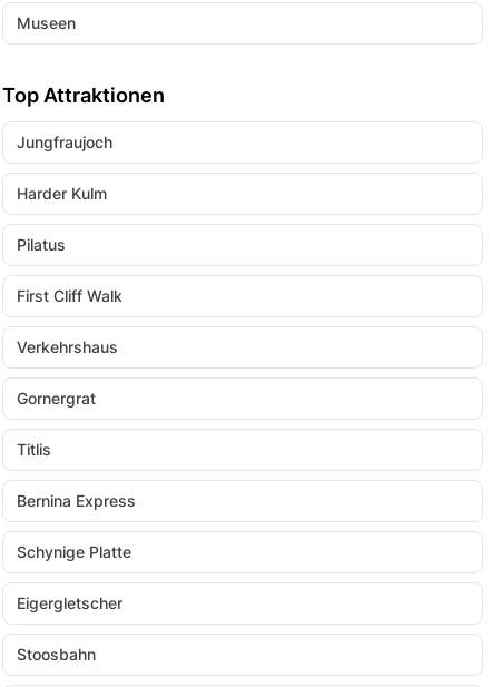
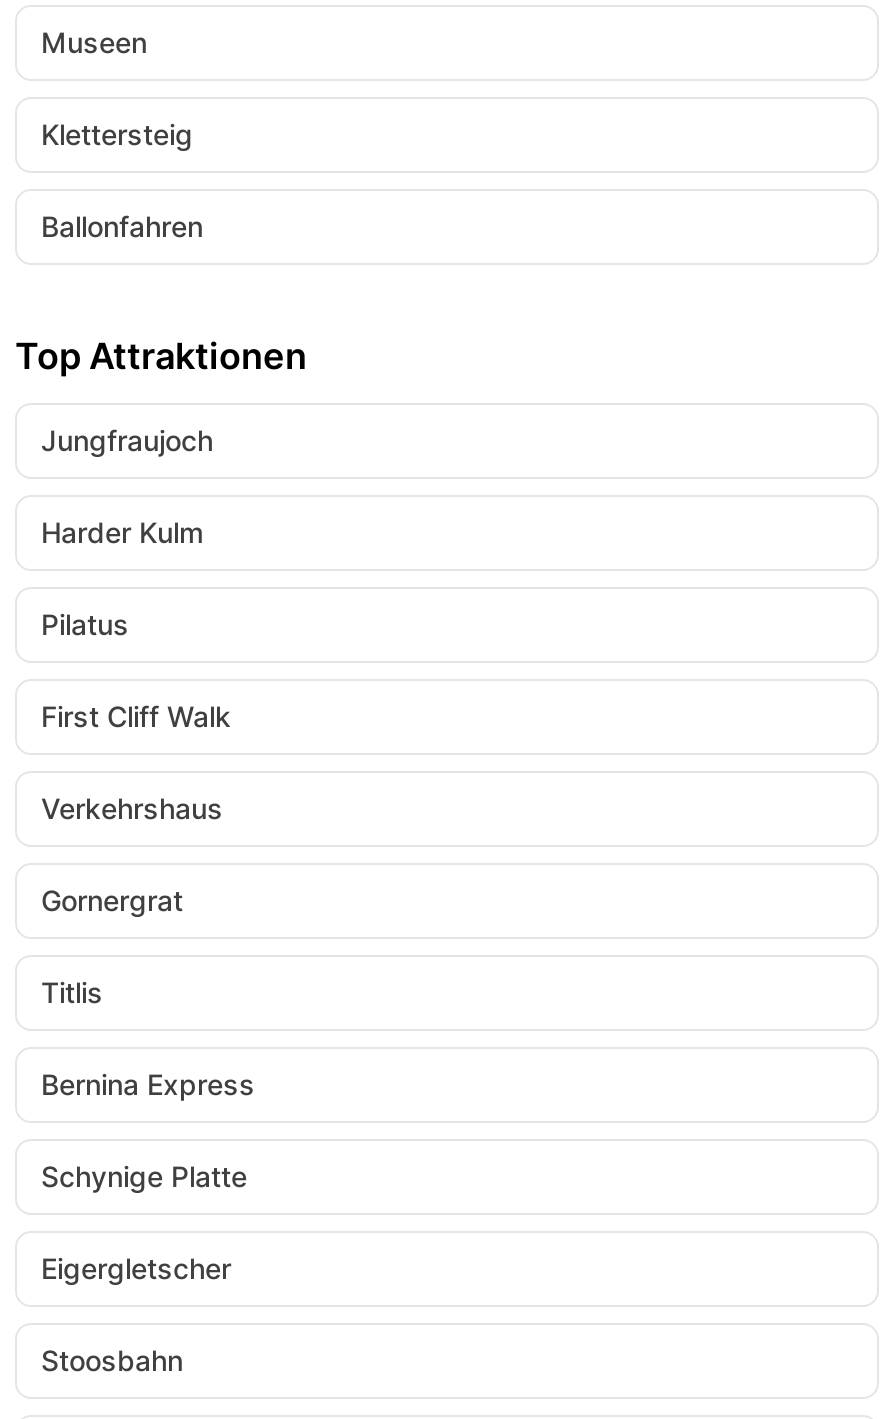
none -> [41,117,203,243] Klettersteig | Ballonfahren

